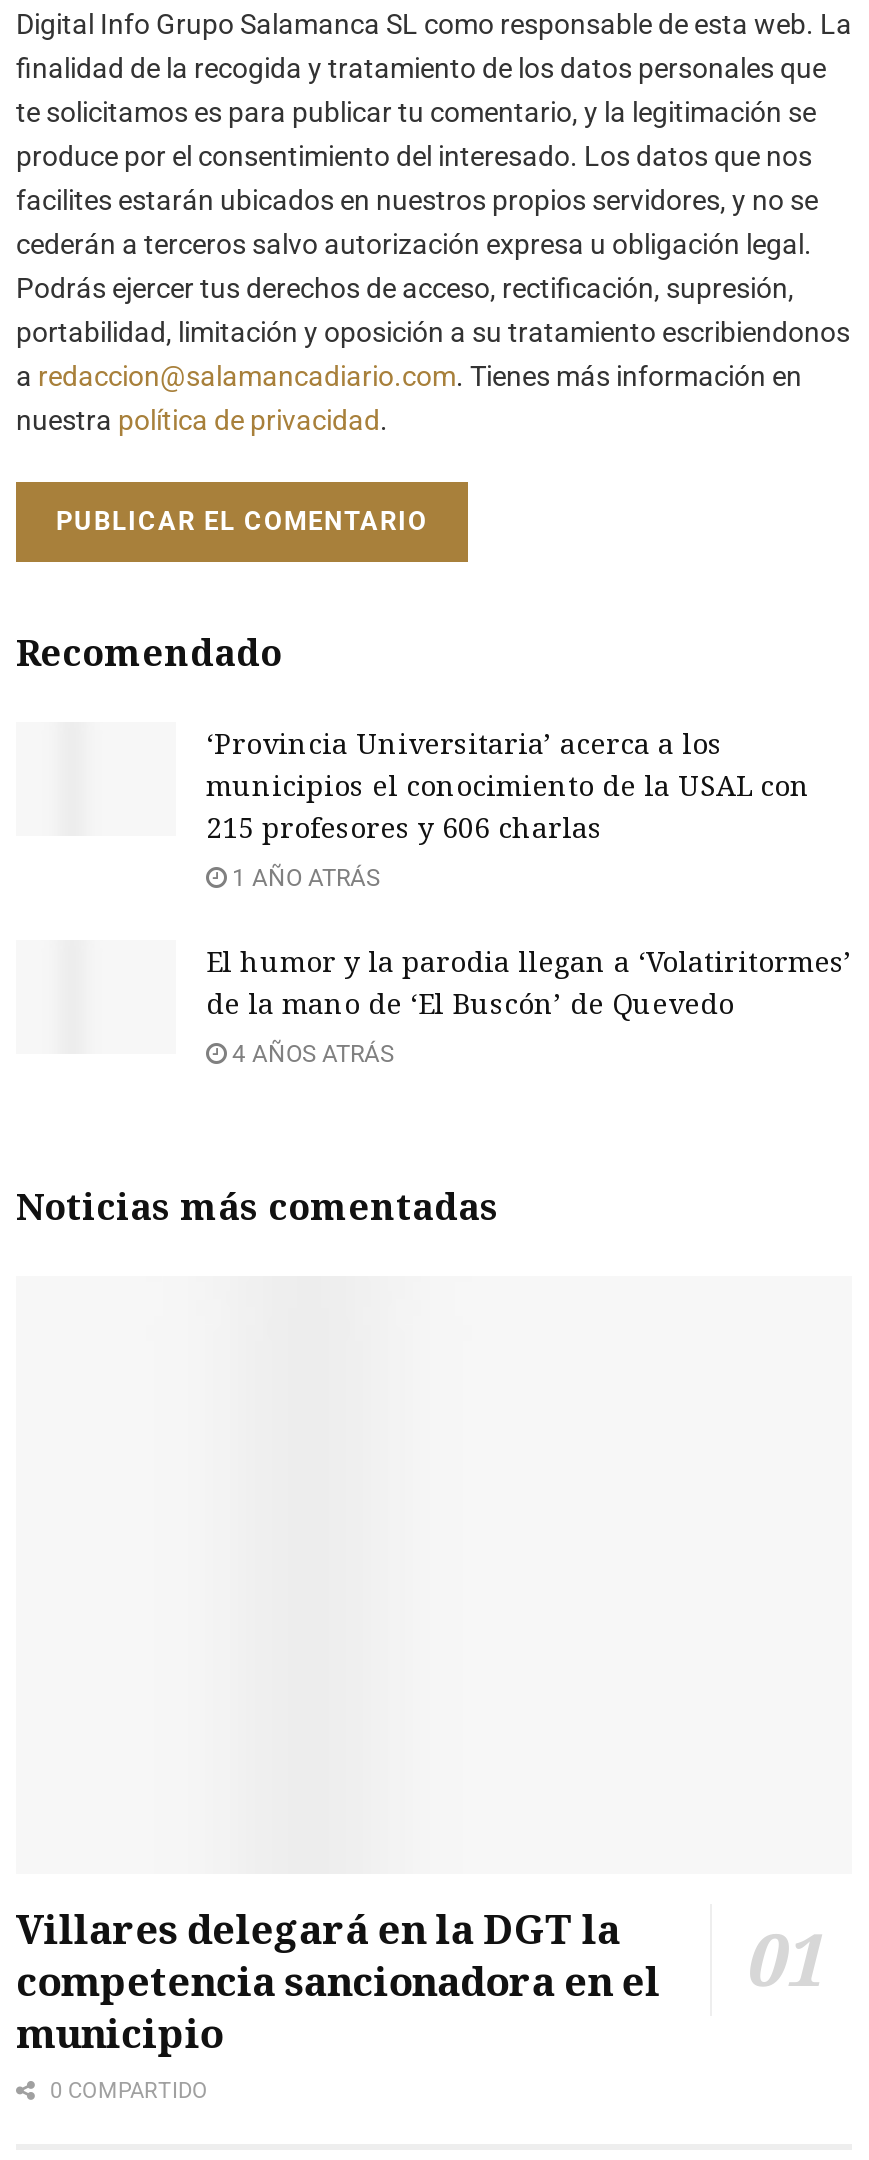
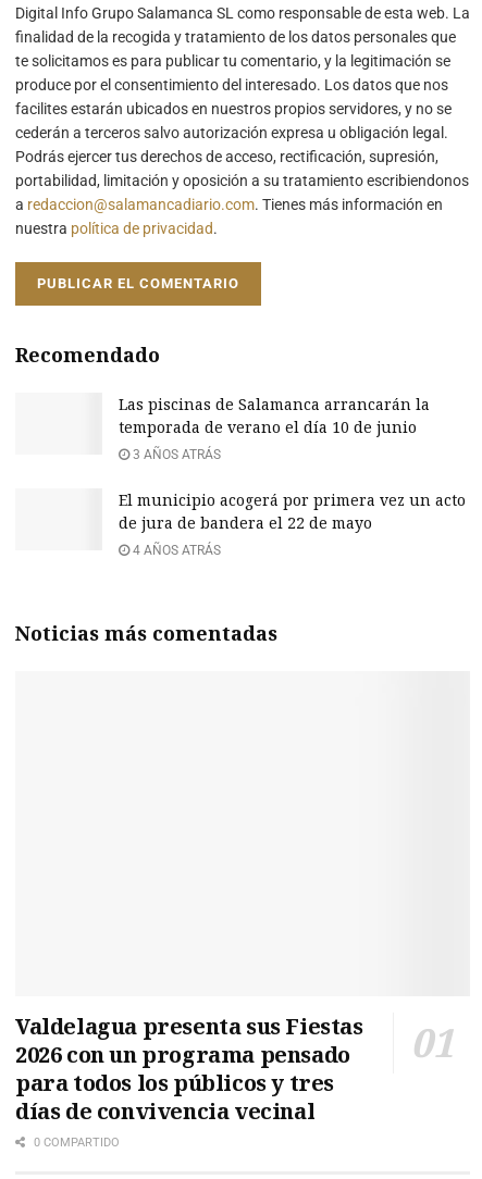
[206,724,810,846] ‘Provincia Universitaria’ acerca a los | municipios el conocimiento de la USAL con | 215 profesores y 606 charlas -> [119,394,430,437] Las piscinas de Salamanca arrancarán la | temporada de verano el día 10 de junio
[226,864,380,892] 1 AÑO ATRÁS -> [129,447,221,462] 3 AÑOS ATRÁS
[206,942,852,1022] El humor y la parodia llegan a ‘Volatiritormes’ | de la mano de ‘El Buscón’ de Quevedo -> [119,489,466,533] El municipio acogerá por primera vez un acto | de jura de bandera el 22 de mayo
moved [16,1040,498,1230] -> [15,543,277,646]: 4 AÑOS ATRÁS | Noticias más comentadas
[16,1901,660,2059] Villares delegará en la DGT la | competencia sancionadora en el | municipio -> [15,1011,363,1125] Valdelagua presenta sus Fiestas | 2026 con un programa pensado | para todos los públicos y tres | días de convivencia vecinal

